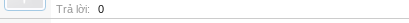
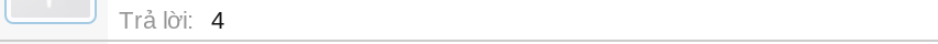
[56,3,104,15] Trả lời: 0 -> [119,7,224,33] Trả lời: 4

